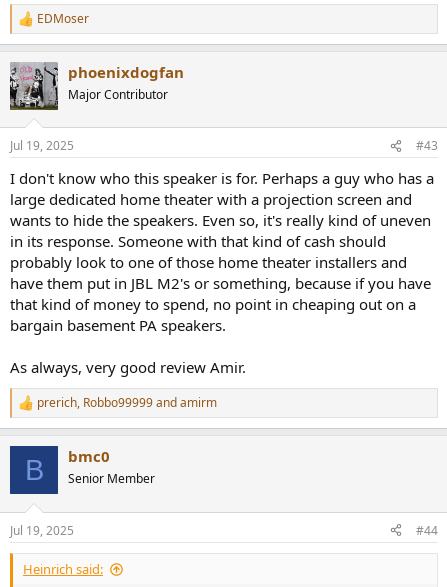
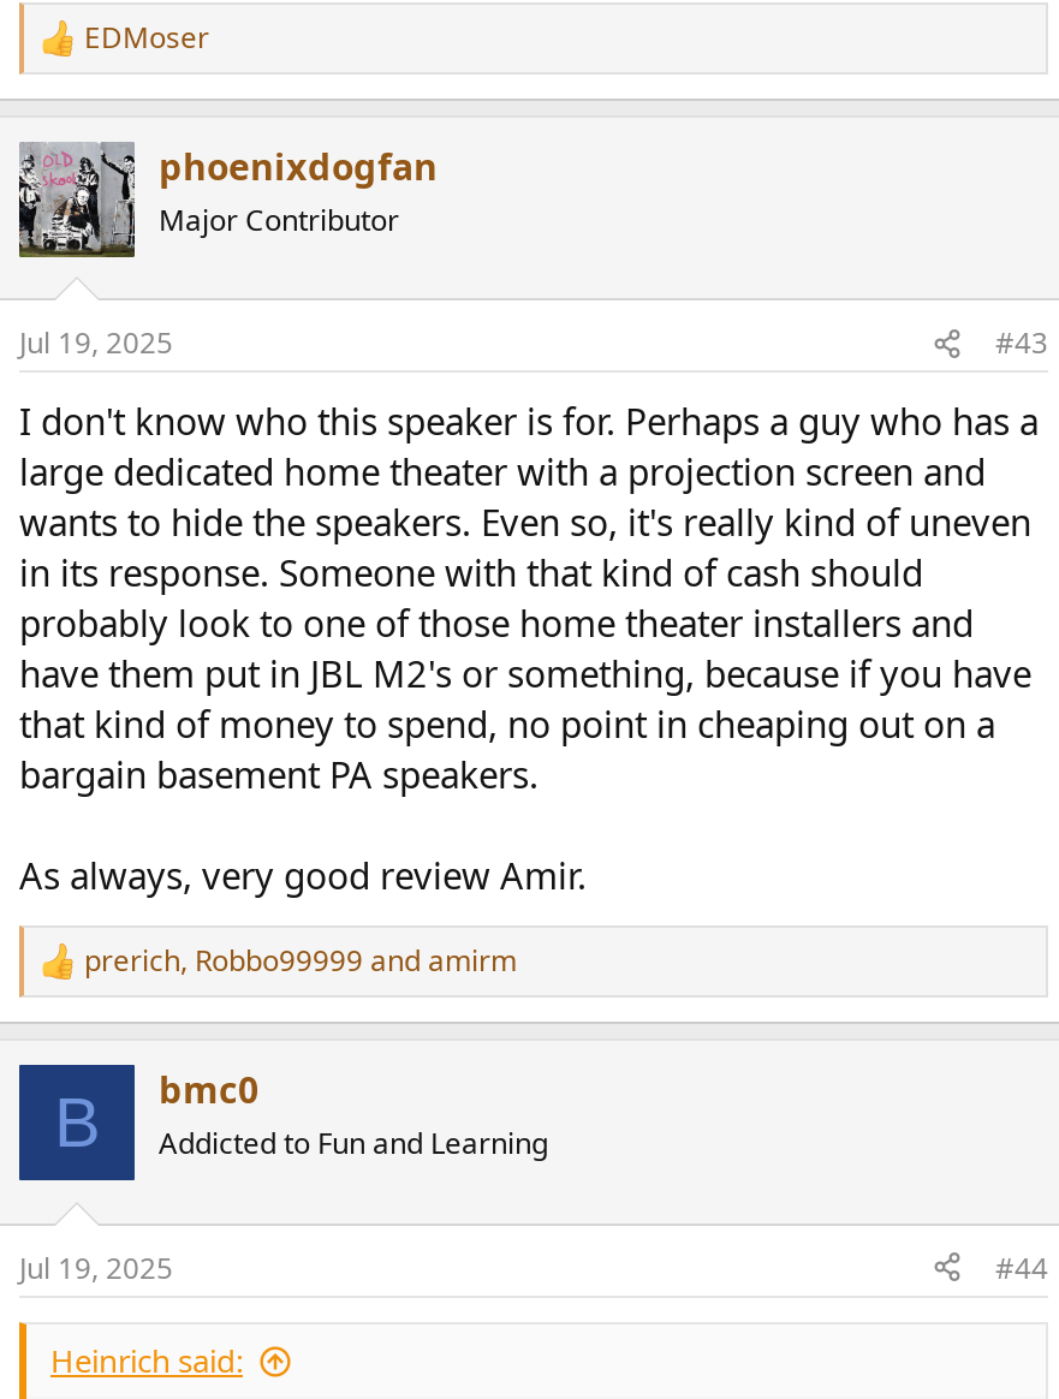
[68,470,155,487] Senior Member -> [159,1124,548,1164] Addicted to Fun and Learning

